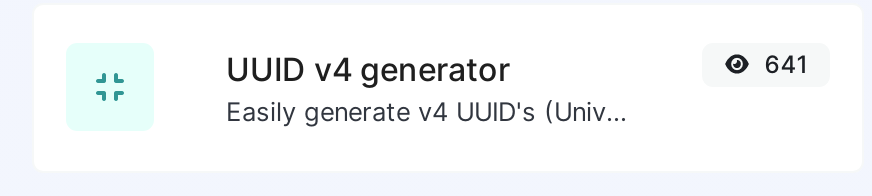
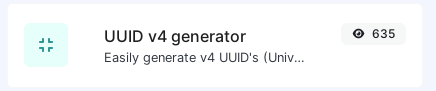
[758,49,808,79] 641 -> [369,26,395,41] 635

